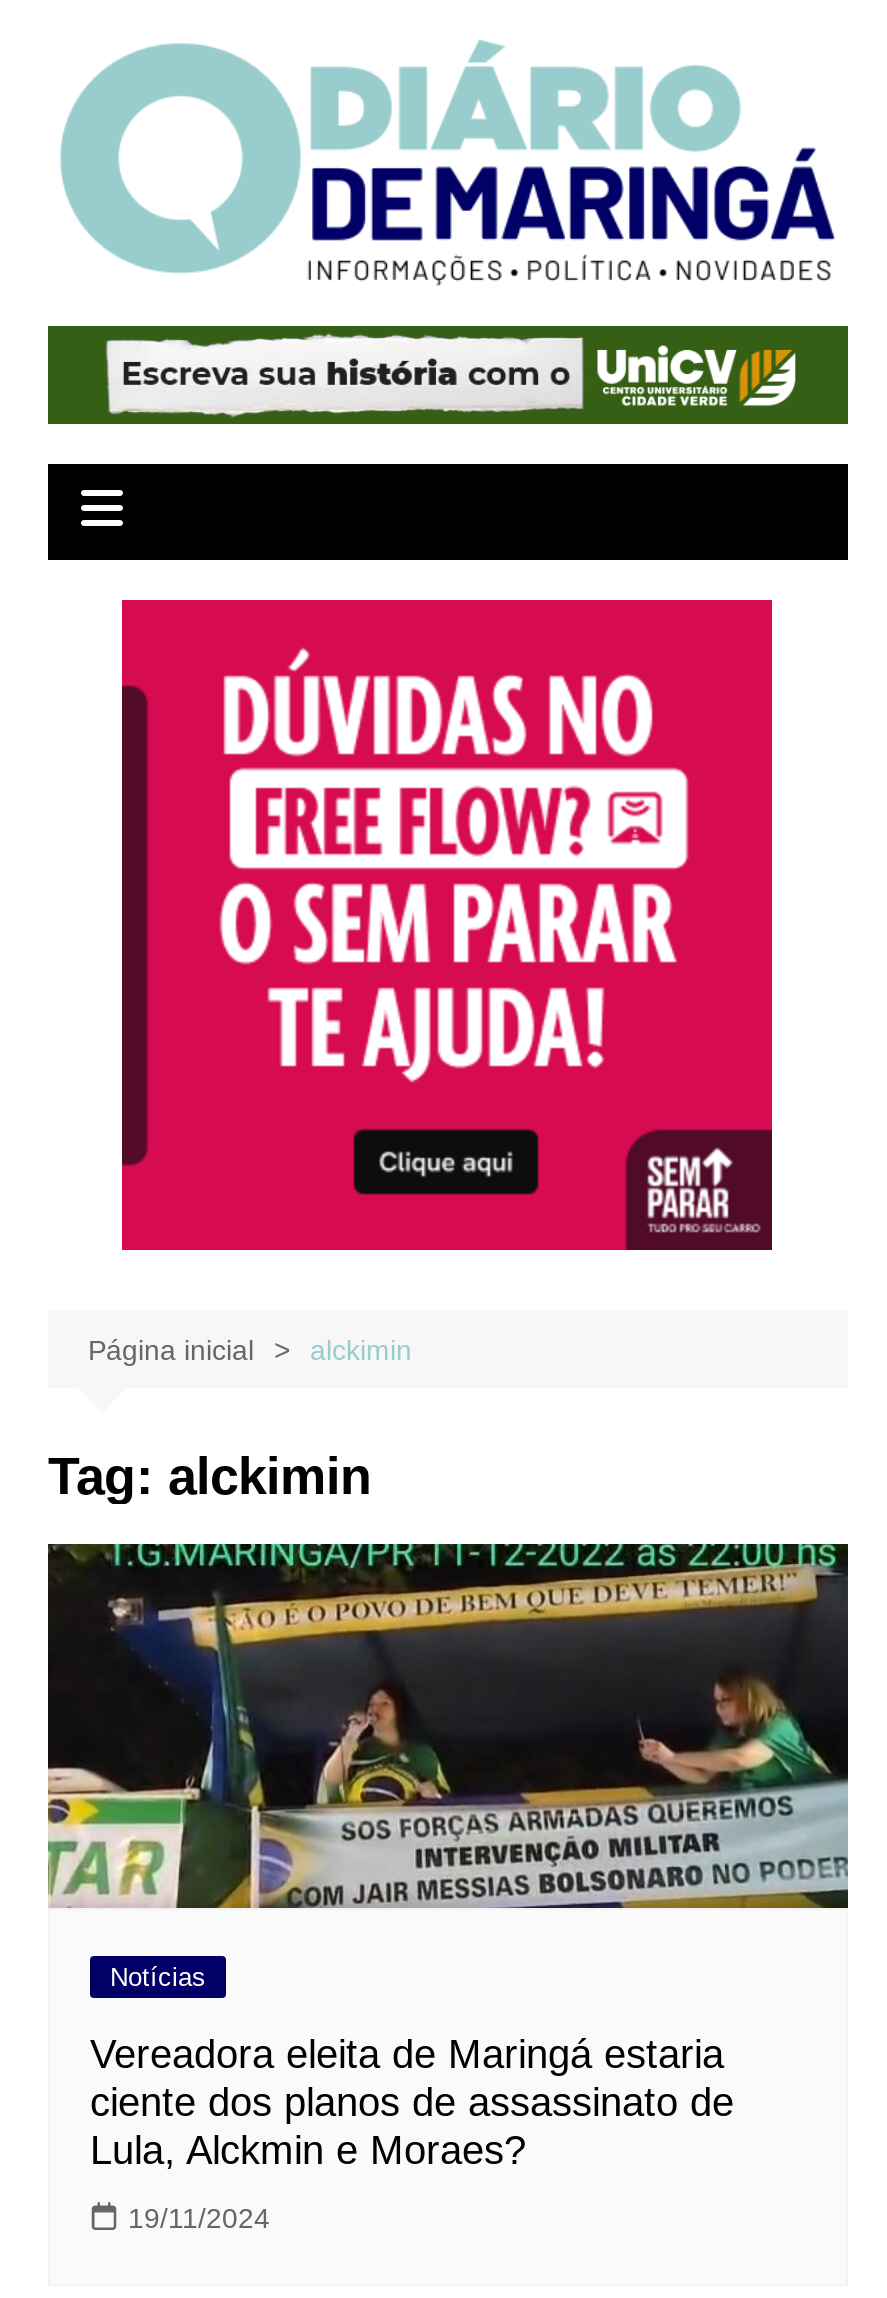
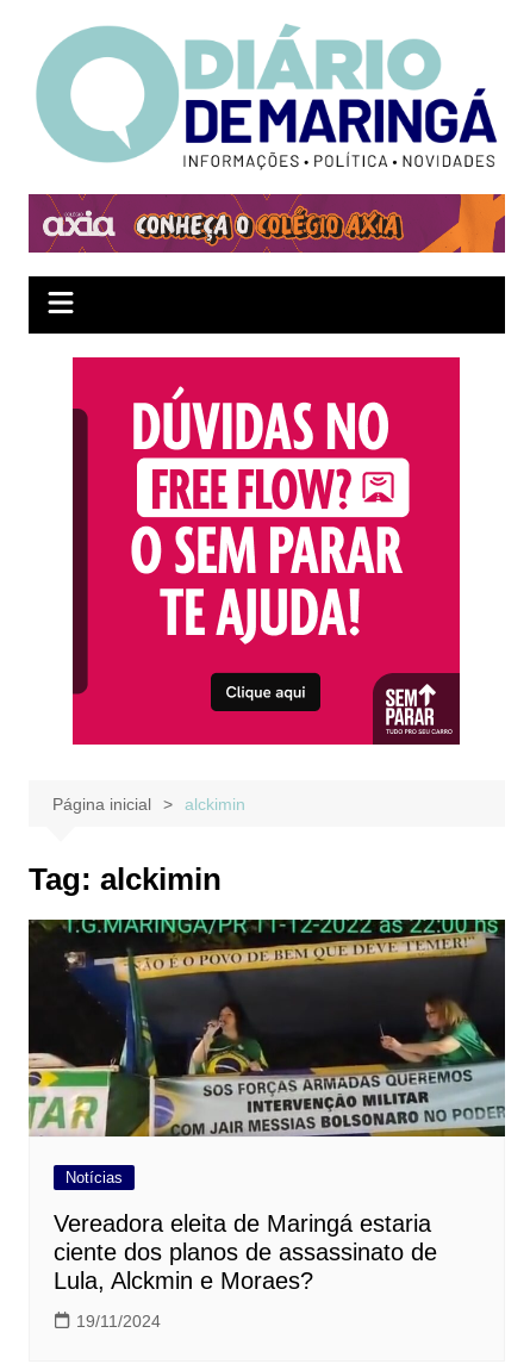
[48,324,850,426] [image] -> [29,193,506,254] [image]

